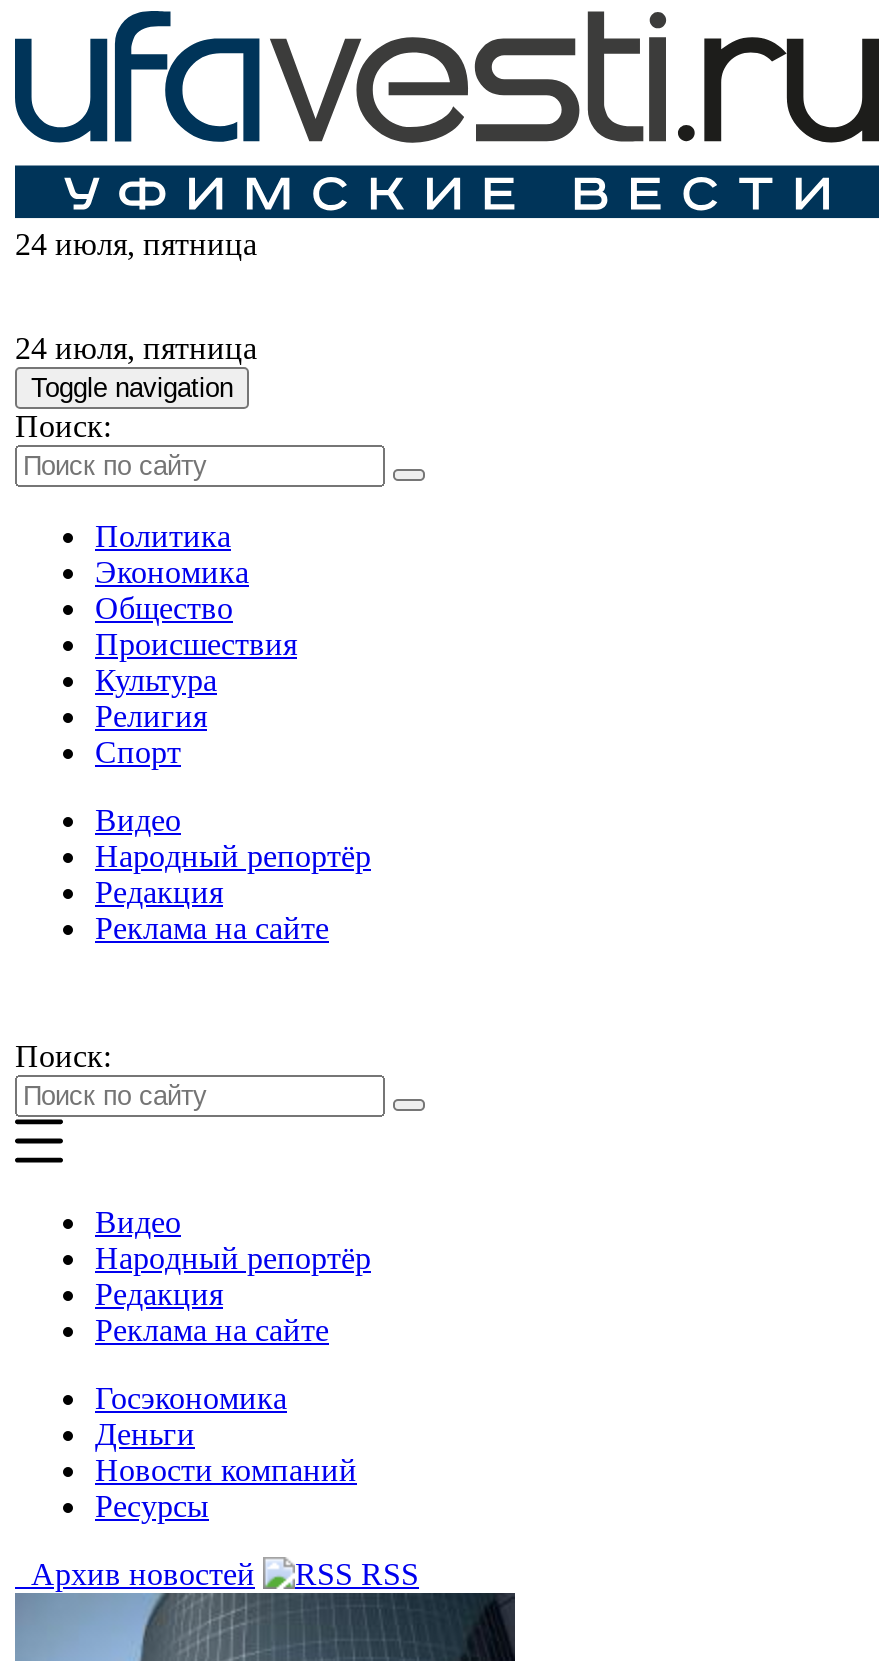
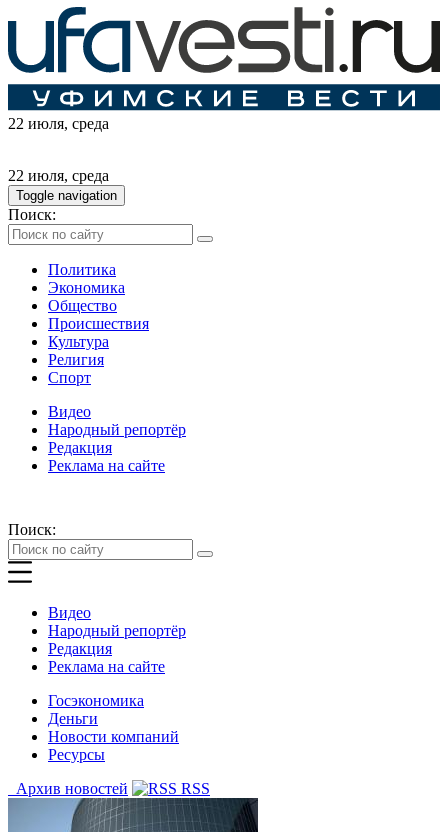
[15,228,257,262] 24 июля, пятница -> [8,115,109,132] 22 июля, среда
[15,332,257,366] 24 июля, пятница -> [8,167,109,184] 22 июля, среда

